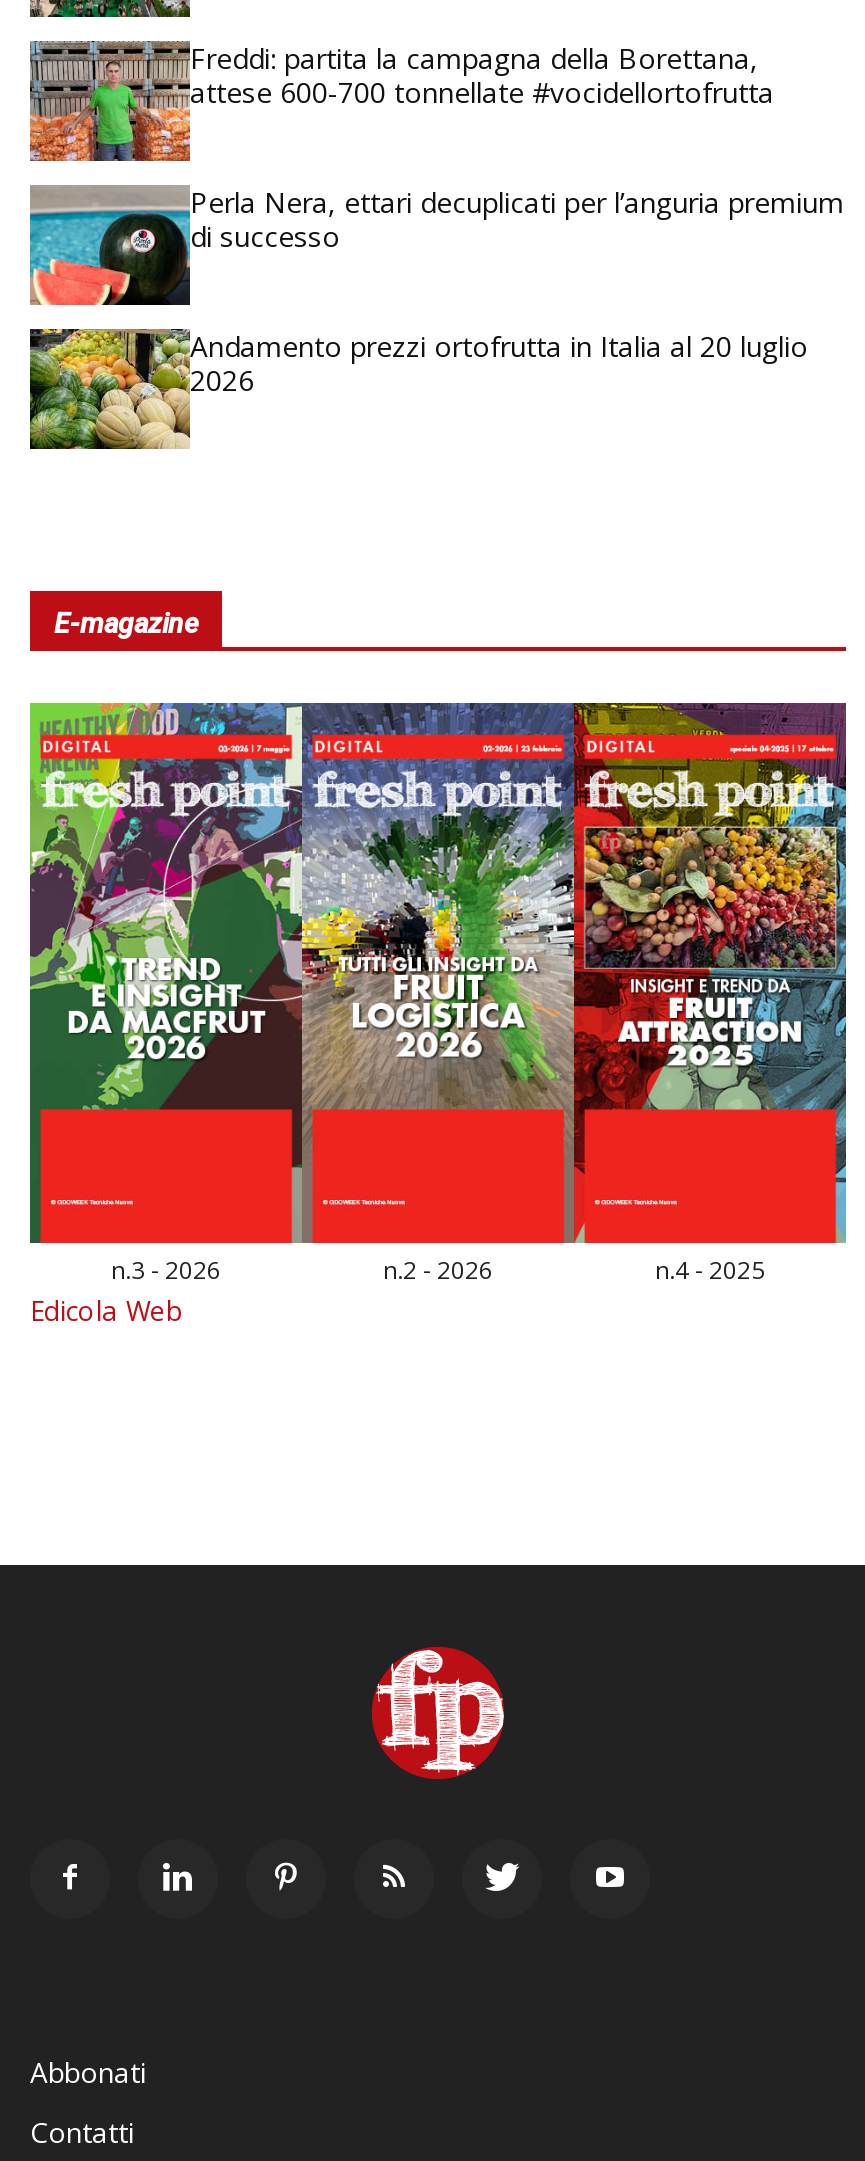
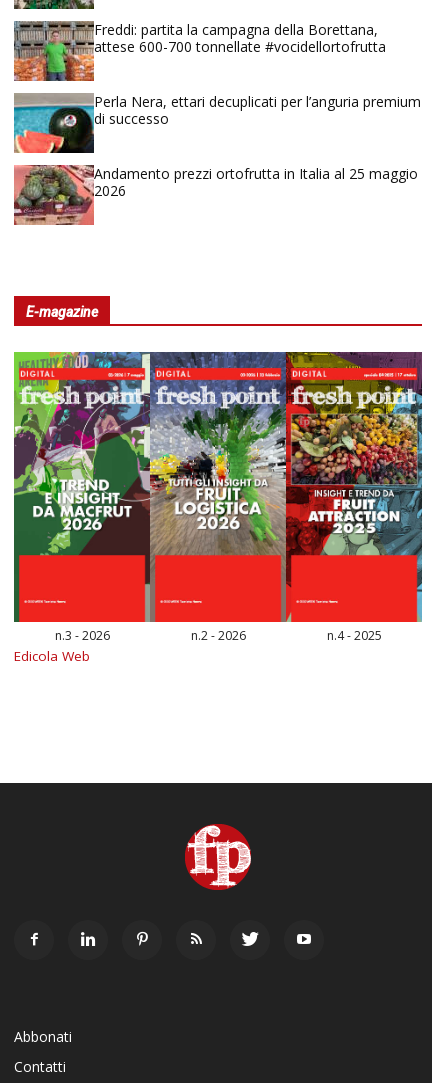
[28,326,808,450] [image] | Andamento prezzi ortofrutta in Italia al 20 luglio -> [13,164,418,226] [image] | Andamento prezzi ortofrutta in Italia al 25 maggio

